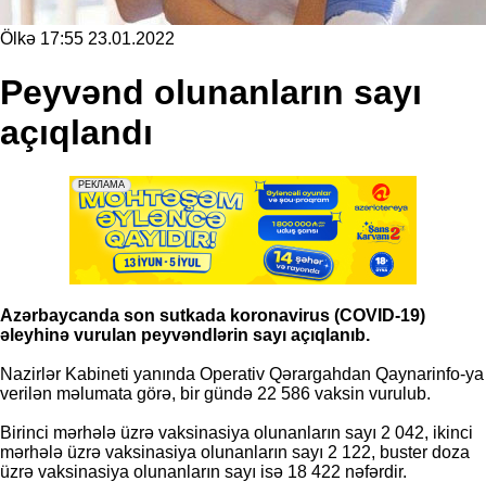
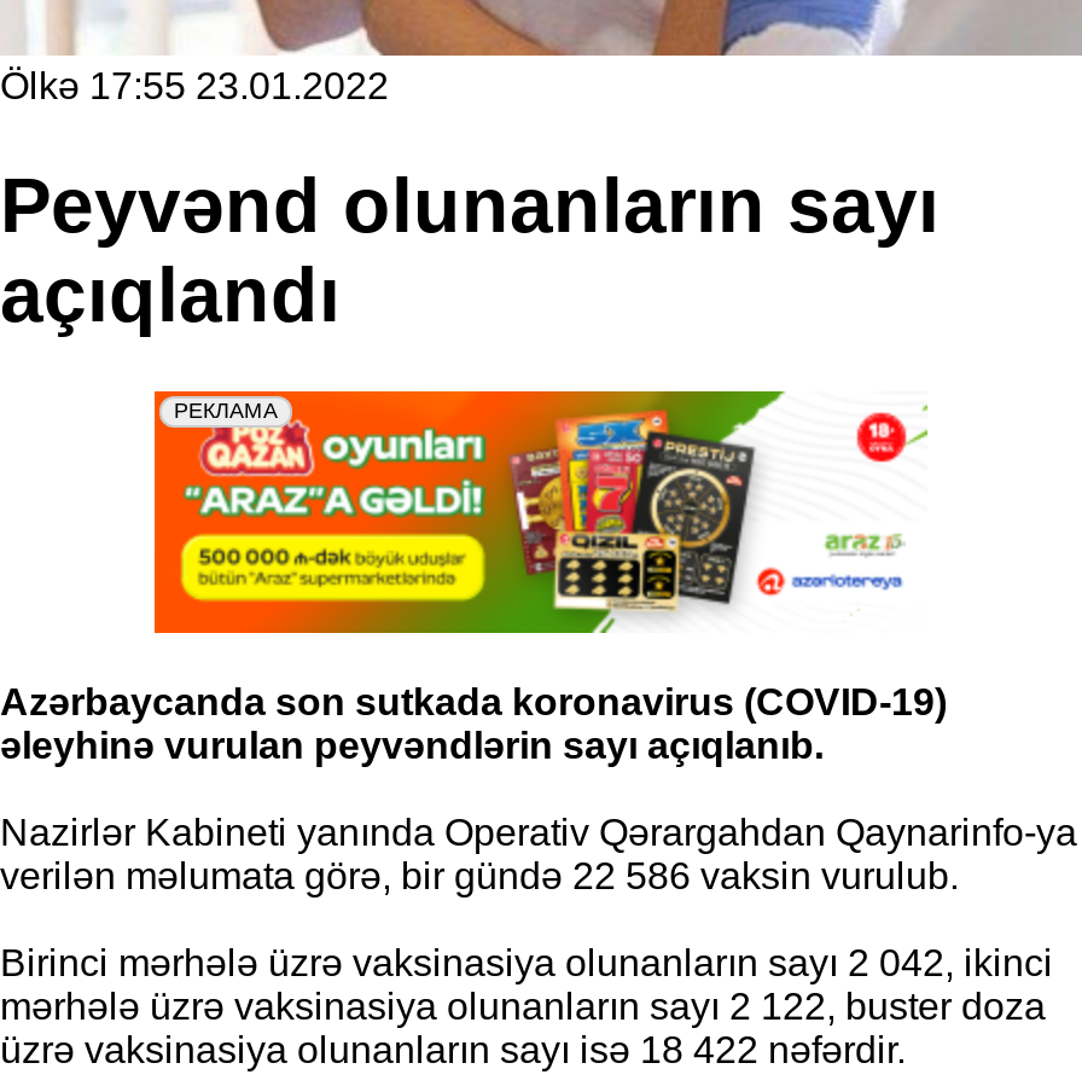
[68,175,418,286] [image] -> [152,389,927,635] [image]

